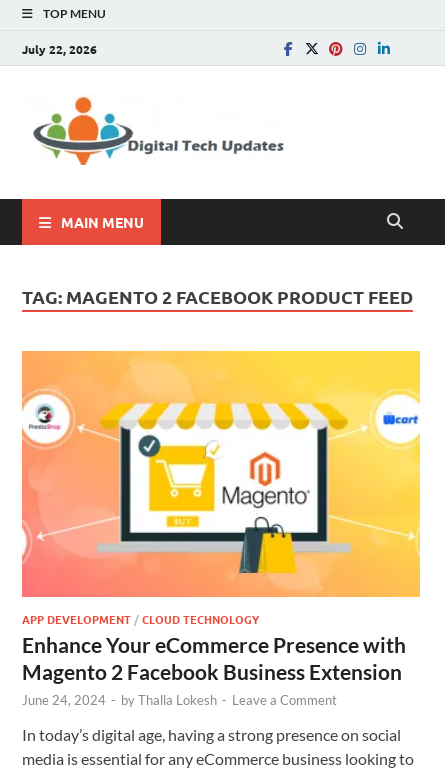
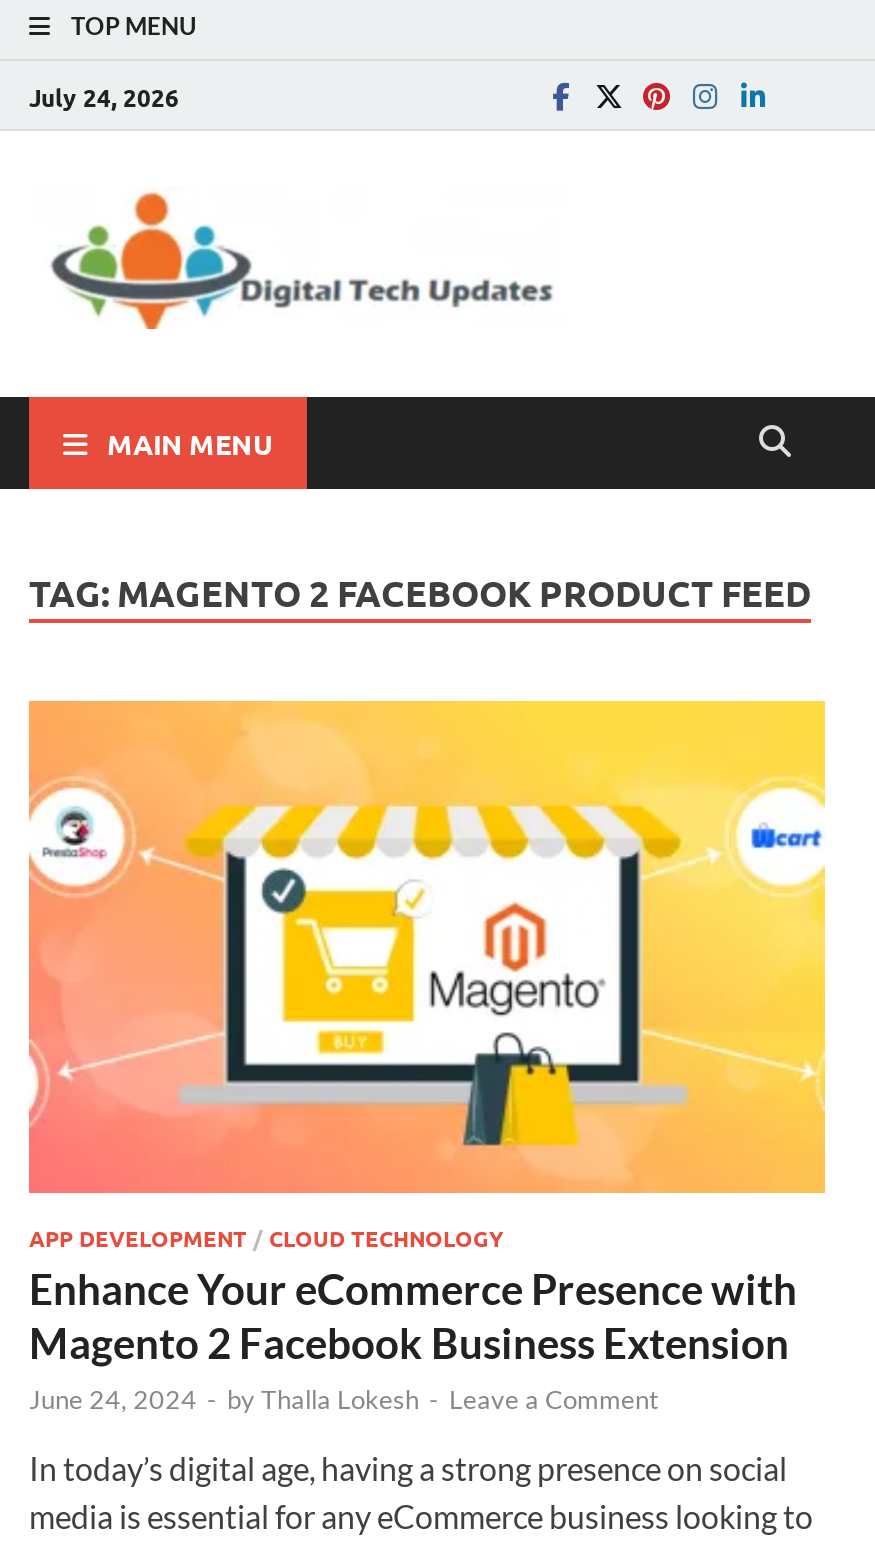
[22,40,97,56] July 22, 2026 -> [29,80,179,112] July 24, 2026

